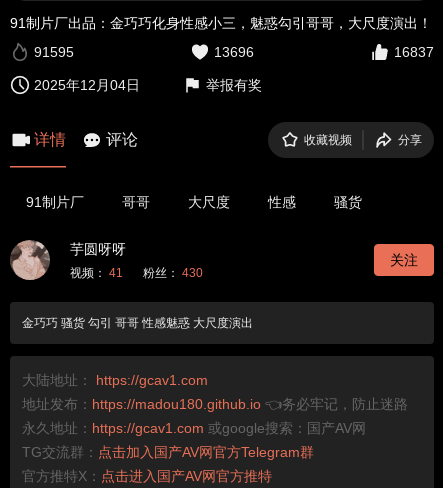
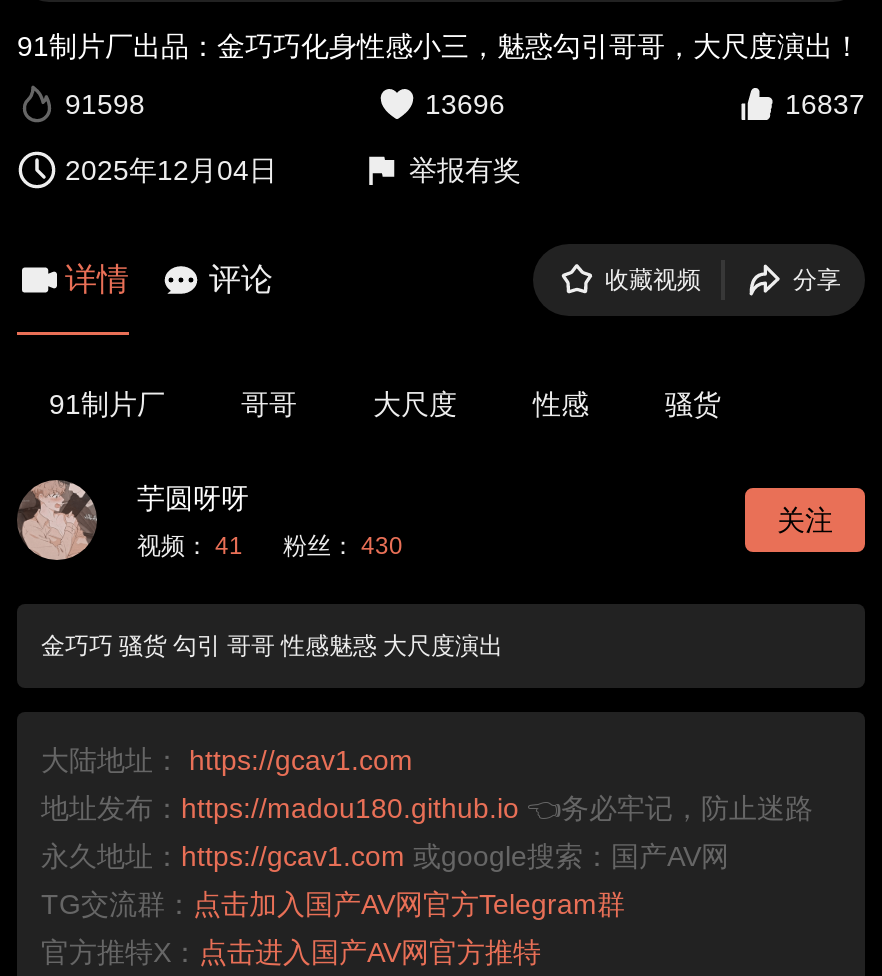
[34,43,74,59] 91595 -> [65,87,145,119] 91598

